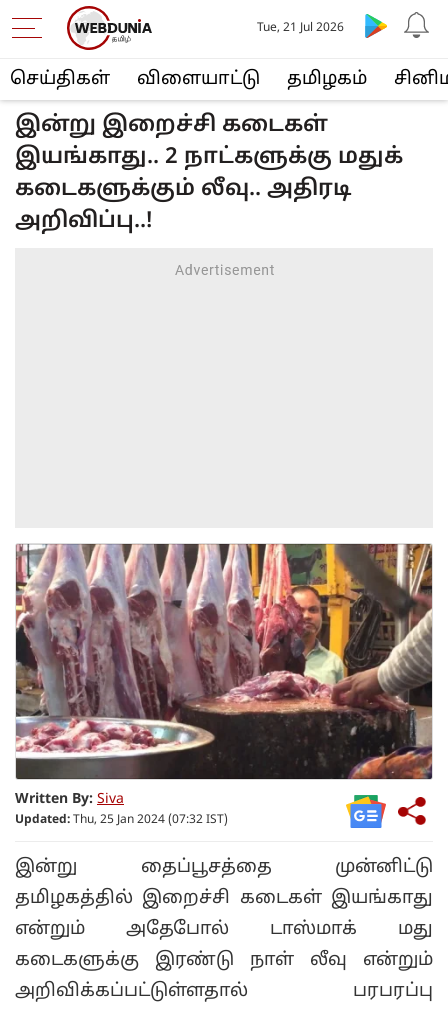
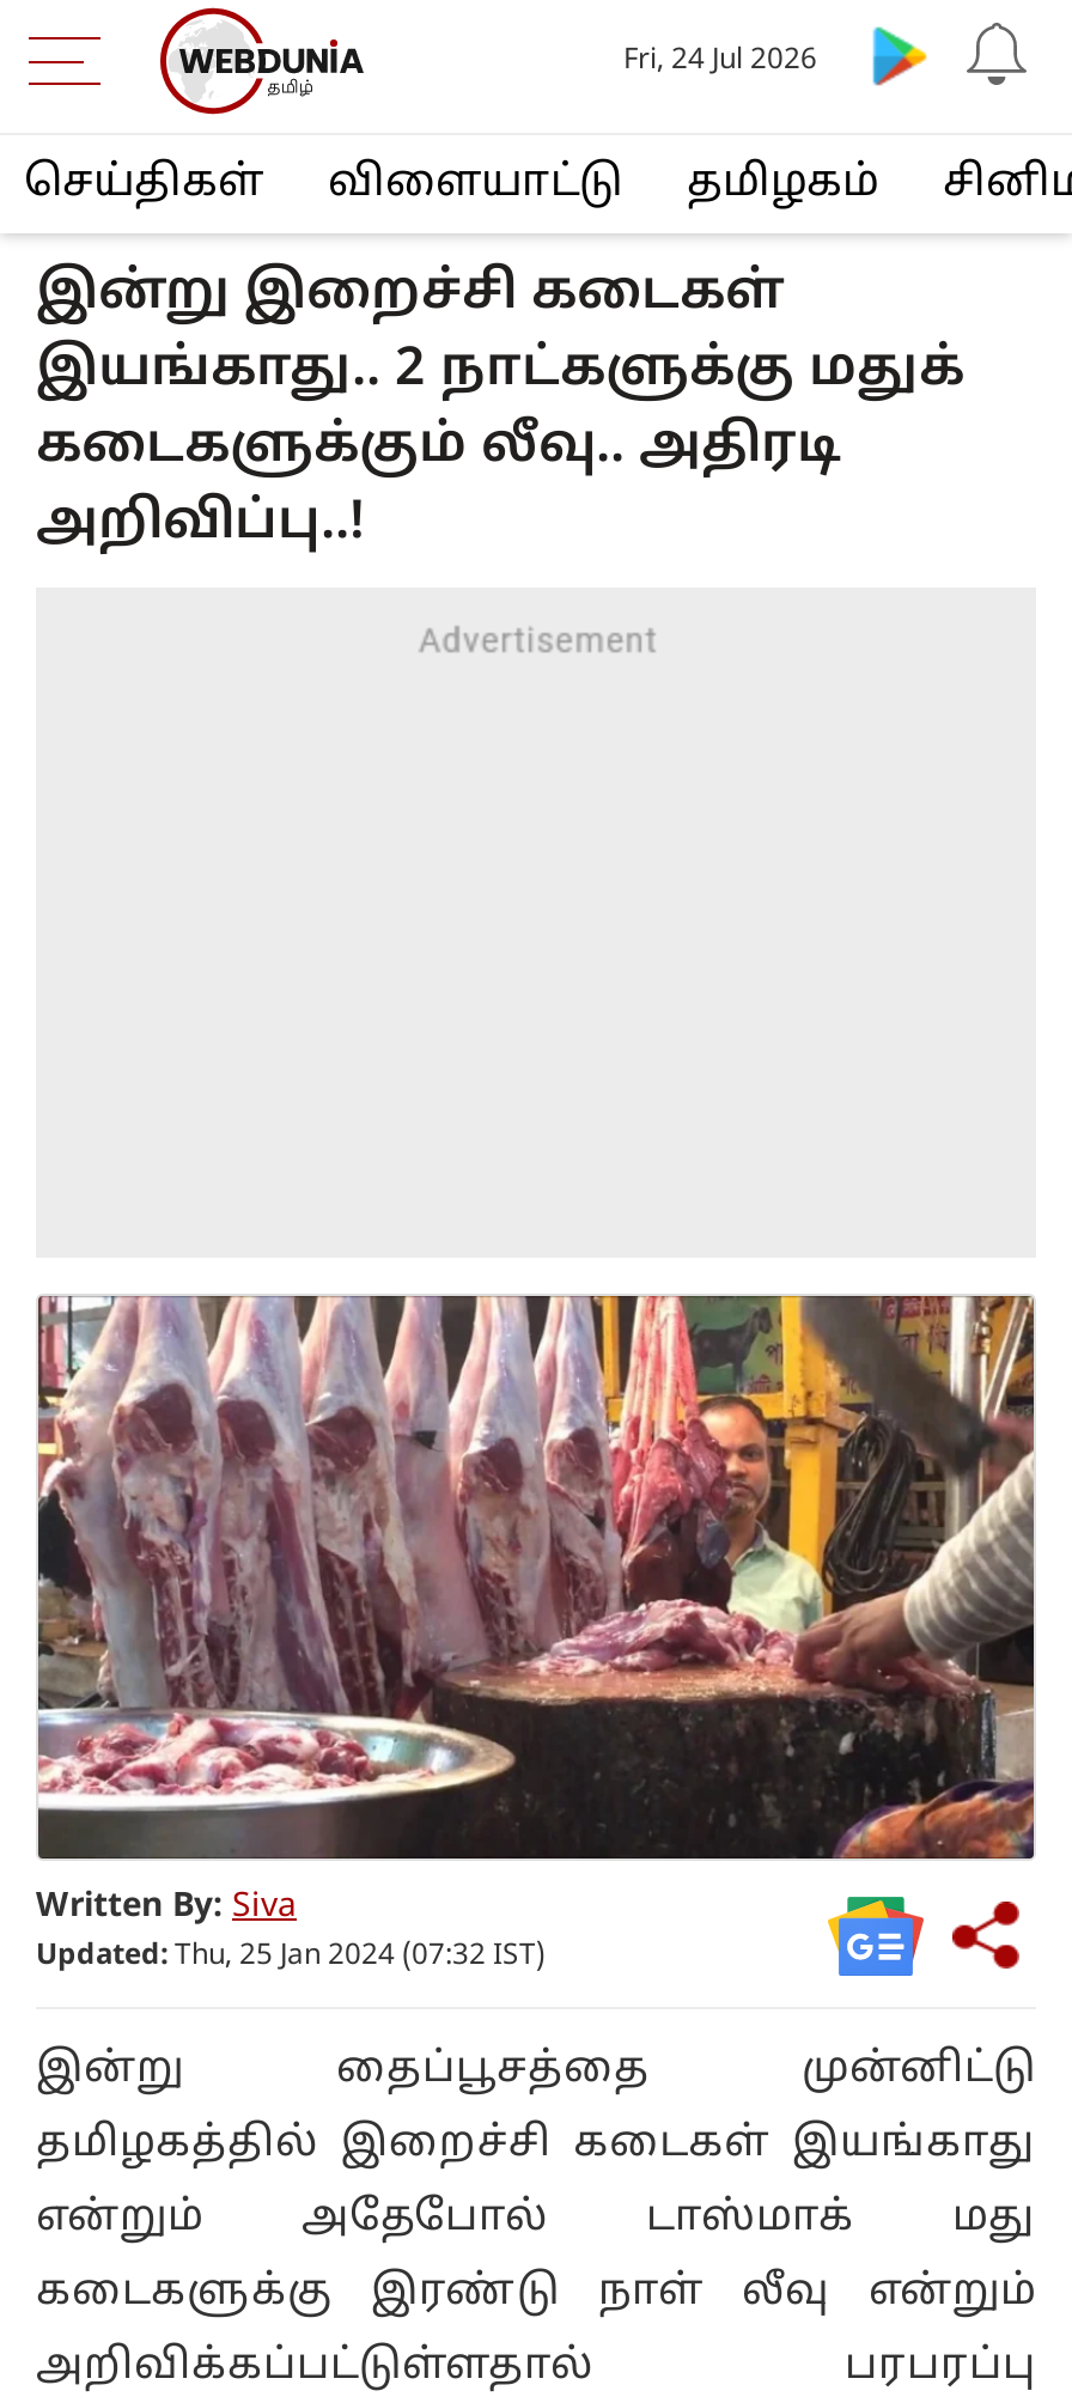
[257,21,344,35] Tue, 21 Jul 2026 -> [623,44,817,78] Fri, 24 Jul 2026

